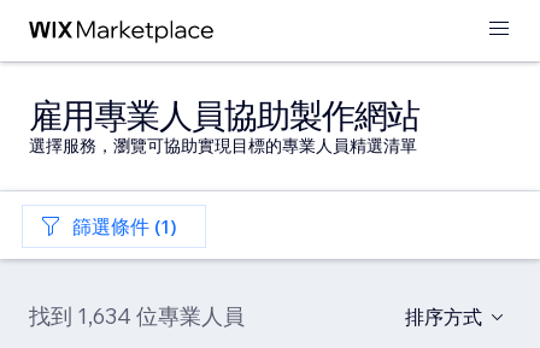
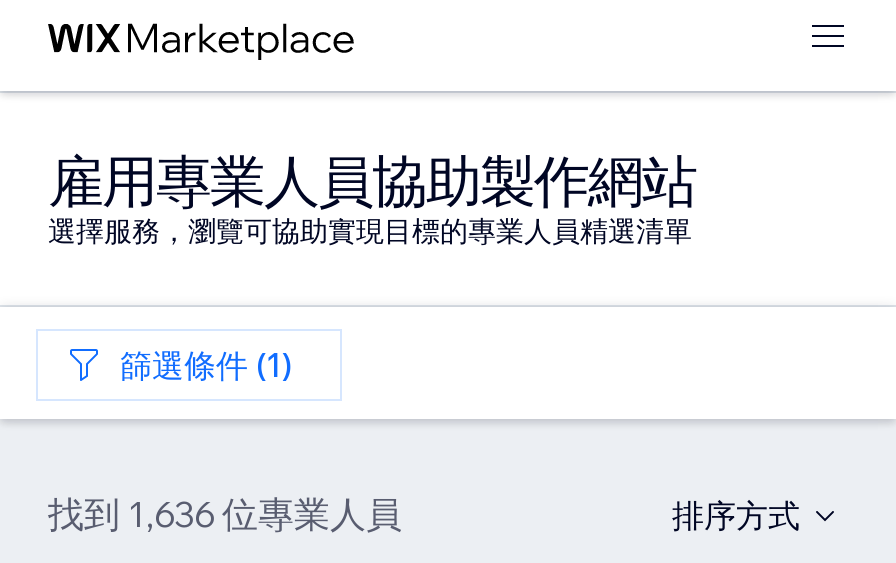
[29,302,245,330] 找到 1,634 位專業人員 -> [48,491,402,537] 找到 1,636 位專業人員

